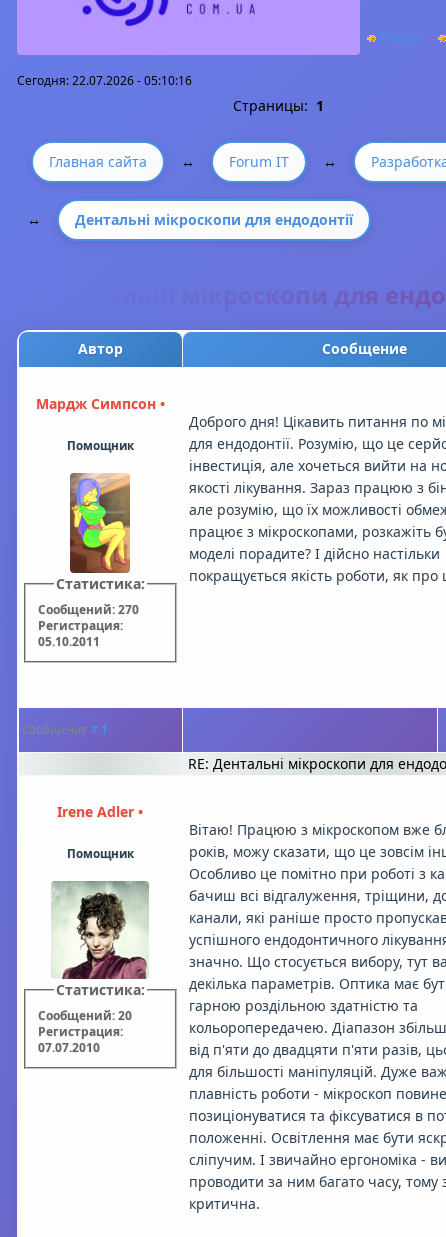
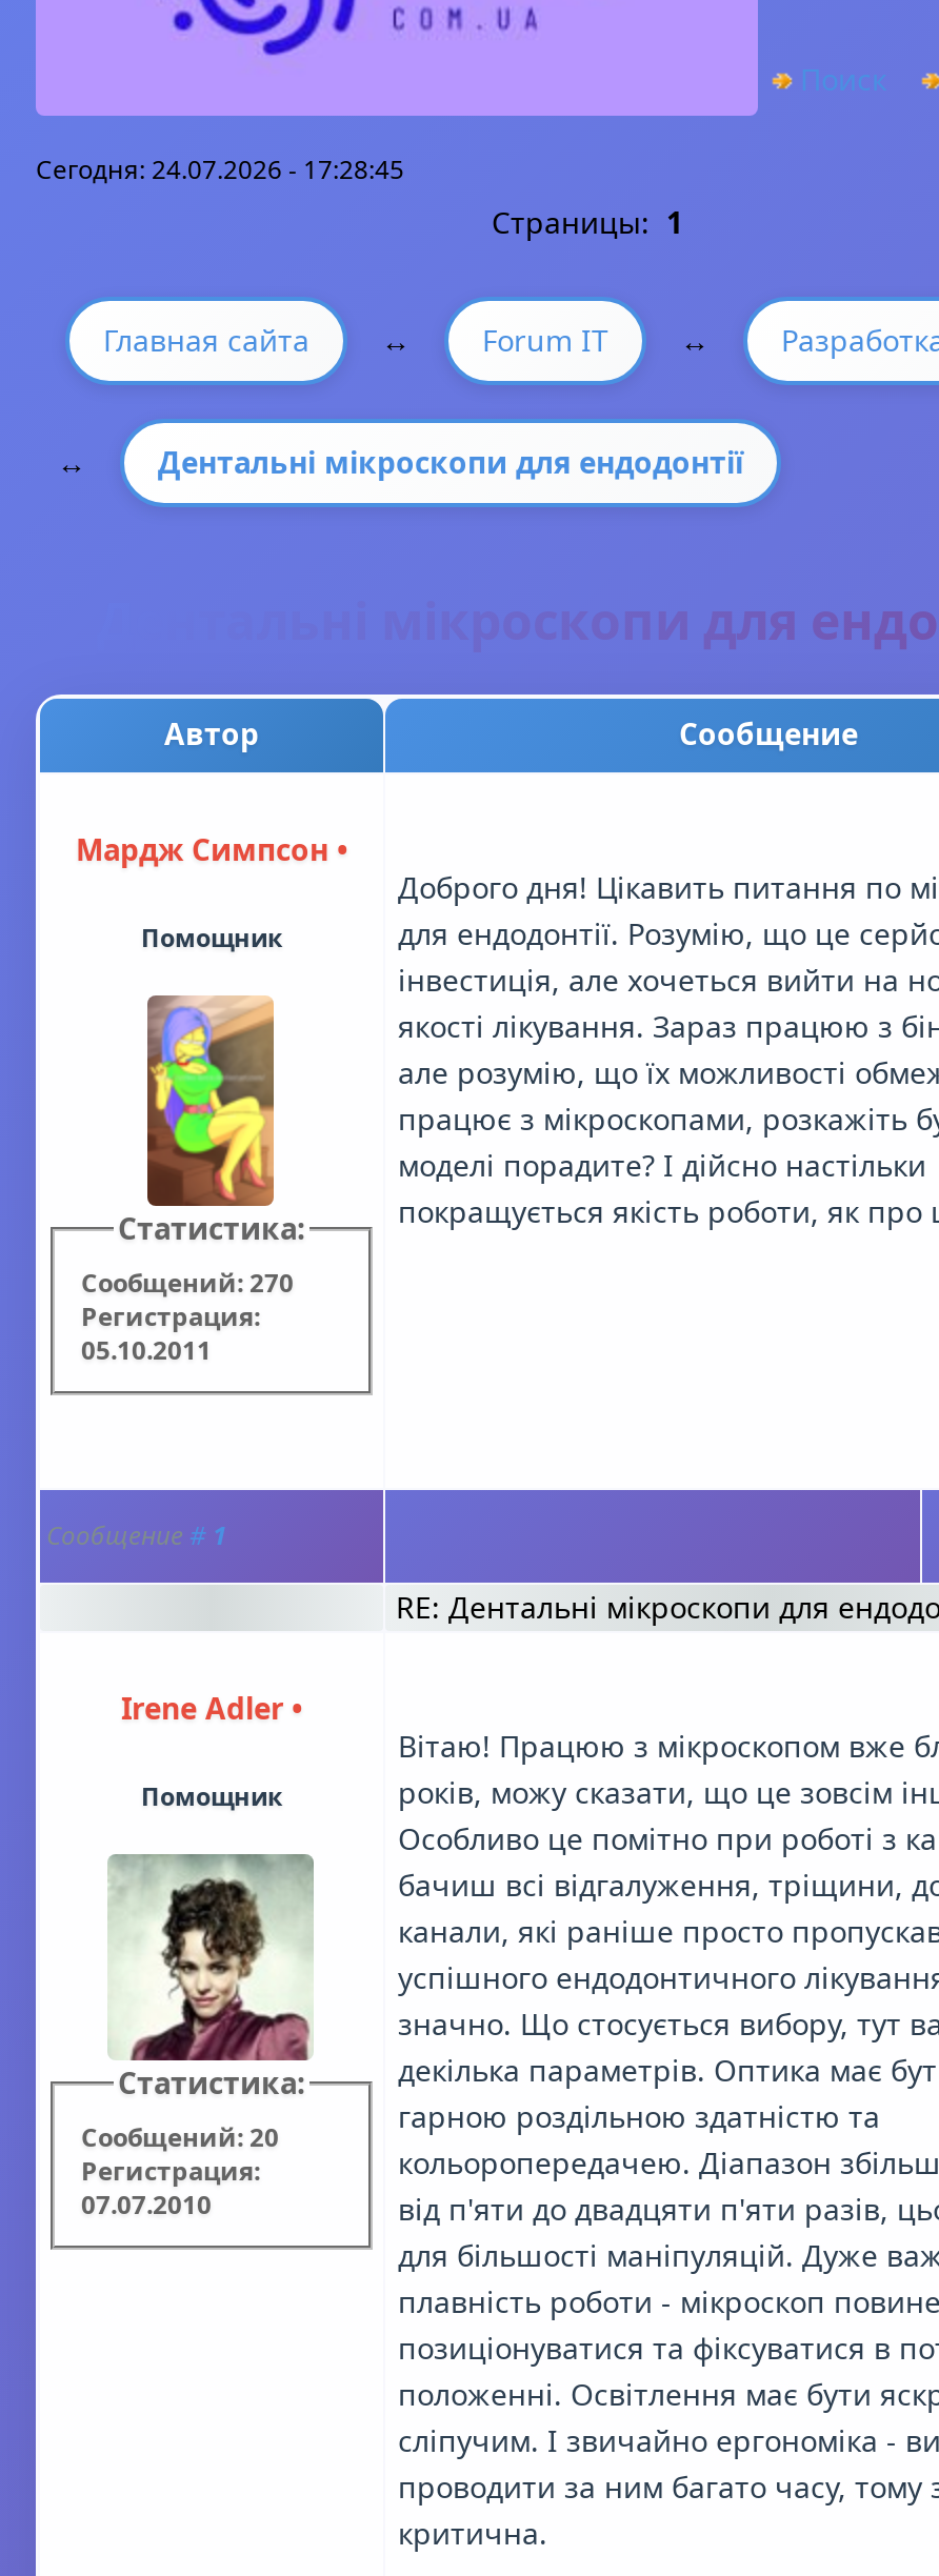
[17,72,192,89] Сегодня: 22.07.2026 - 05:10:16 -> [36,152,404,187] Сегодня: 24.07.2026 - 17:28:45

